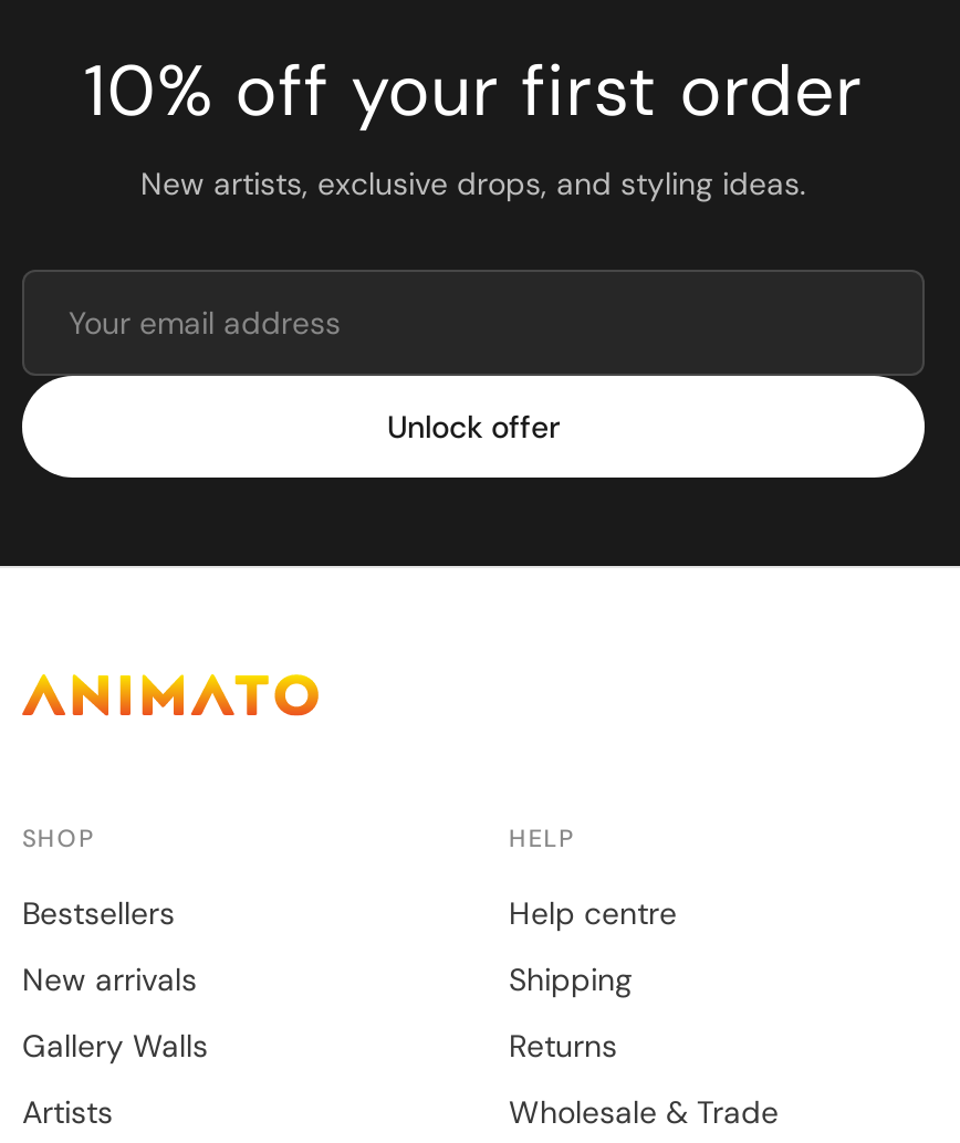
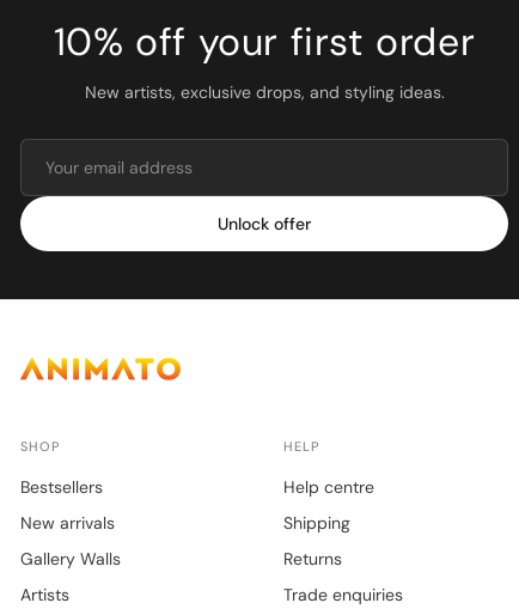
[509,1092,779,1132] Wholesale & Trade -> [283,584,403,605] Trade enquiries

